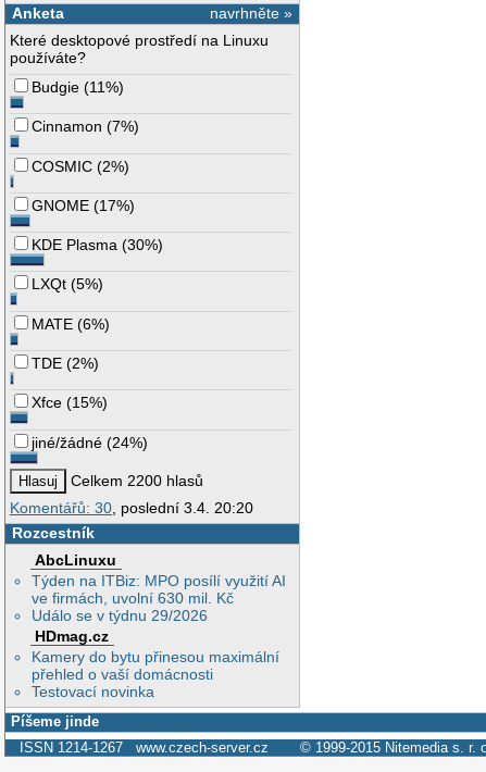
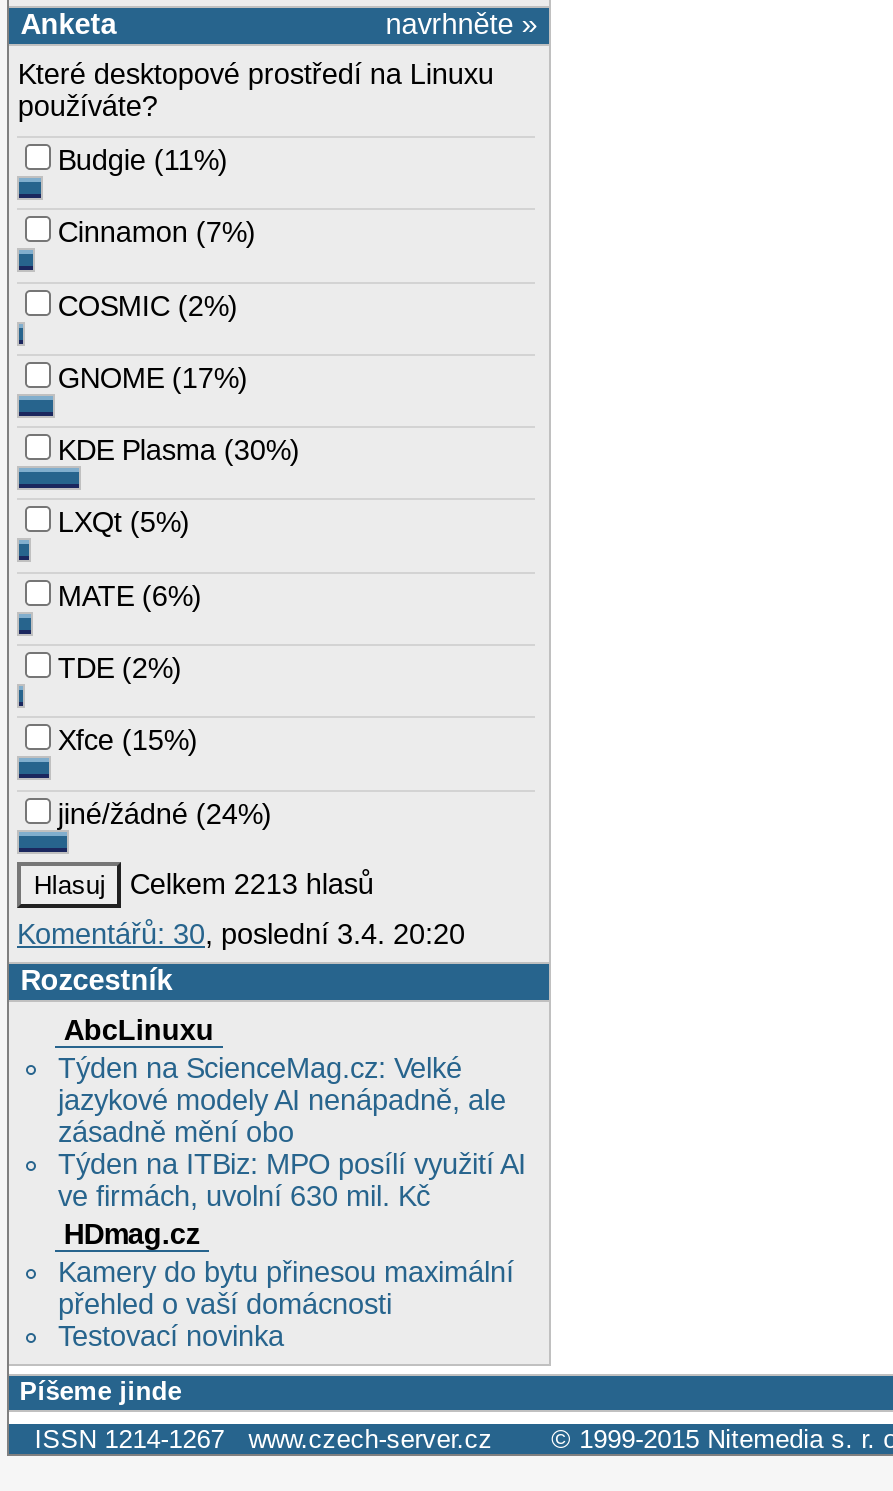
[67,472,204,490] Celkem 2200 hlasů -> [122,868,374,900] Celkem 2213 hlasů
none -> [58,1052,506,1148] Týden na ScienceMag.cz: Velké | jazykové modely AI nenápadně, ale | zásadně mění obo
moved [32,572,286,607] -> [58,1148,526,1212]: Týden na ITBiz: MPO posílí využití AI | ve firmách, uvolní 630 mil. Kč
[32,607,208,624] Událo se v týdnu 29/2026 -> none

